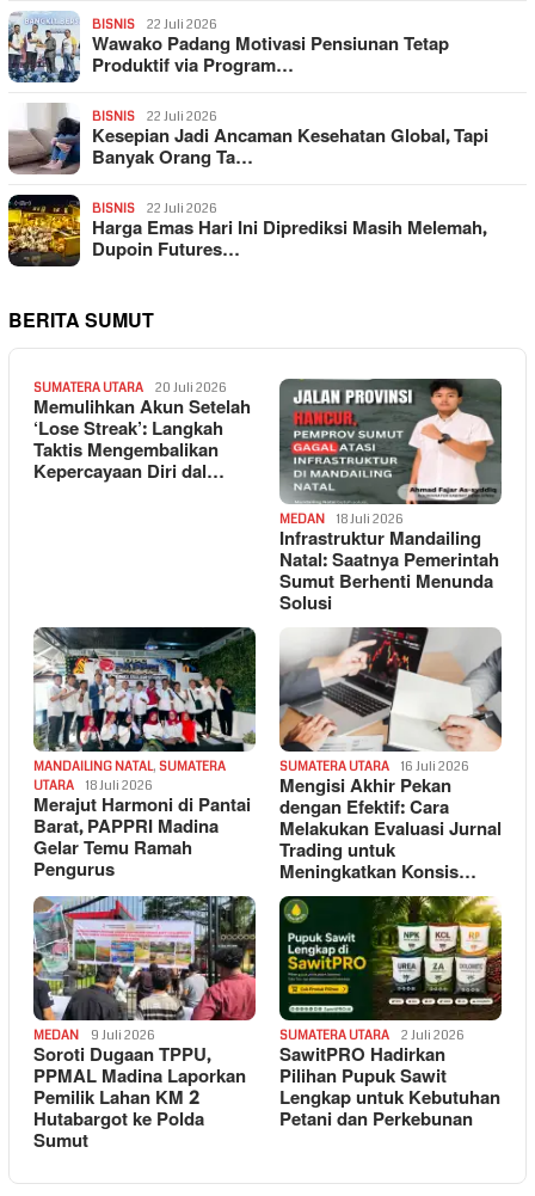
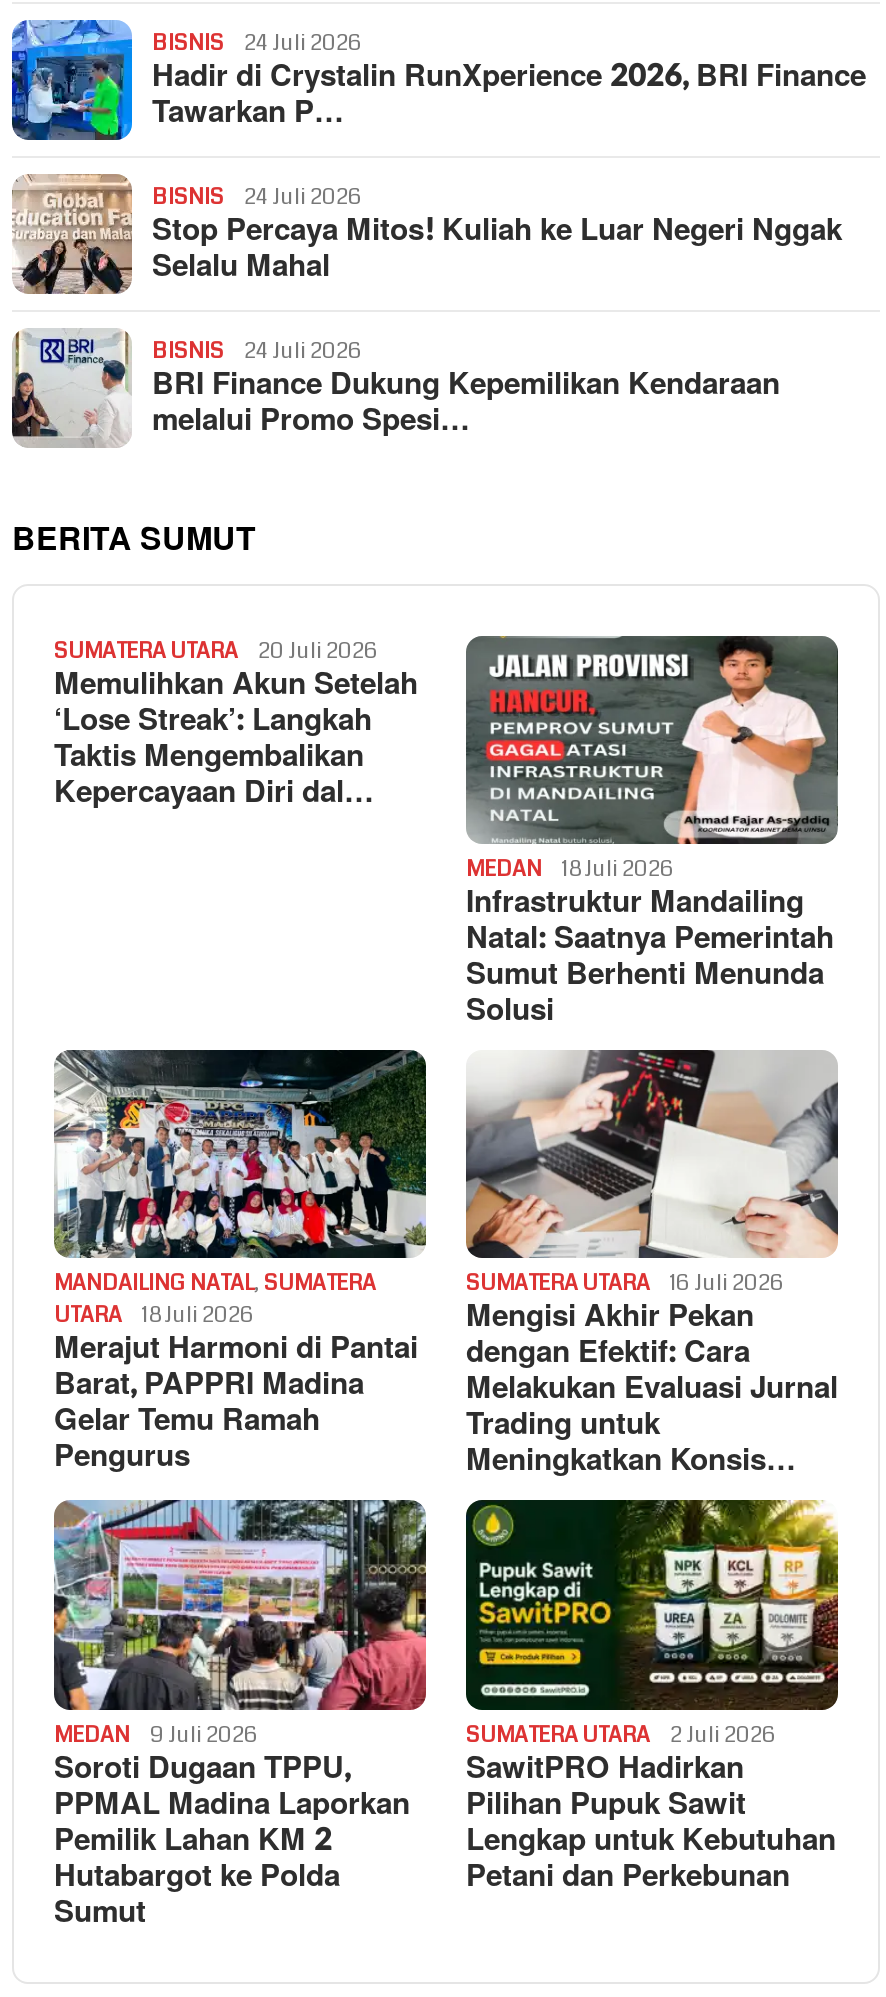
[7,13,449,83] [image] | 22 Juli 2026 | Wawako Padang Motivasi Pensiunan Tetap | Produktif via Program… -> [10,20,866,140] [image] | 24 Juli 2026 | Hadir di Crystalin RunXperience 2026, BRI Finance | Tawarkan P…
[7,104,488,175] [image] | 22 Juli 2026 | Kesepian Jadi Ancaman Kesehatan Global, Tapi | Banyak Orang Ta… -> [10,172,842,296] [image] | 24 Juli 2026 | Stop Percaya Mitos! Kuliah ke Luar Negeri Nggak | Selalu Mahal
[7,194,486,267] [image] | 22 Juli 2026 | Harga Emas Hari Ini Diprediksi Masih Melemah, | Dupoin Futures… -> [10,326,780,447] [image] | 24 Juli 2026 | BRI Finance Dukung Kepemilikan Kendaraan | melalui Promo Spesi…

